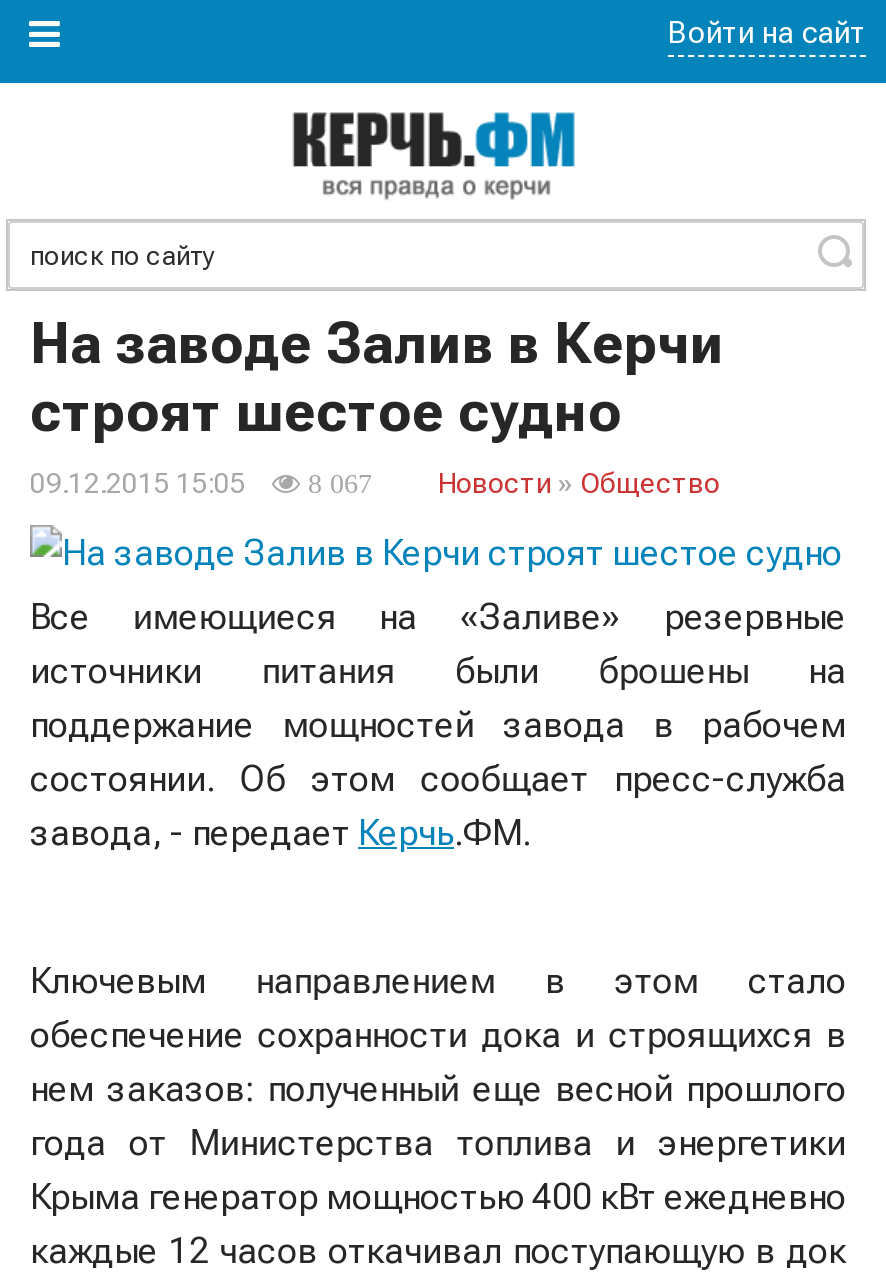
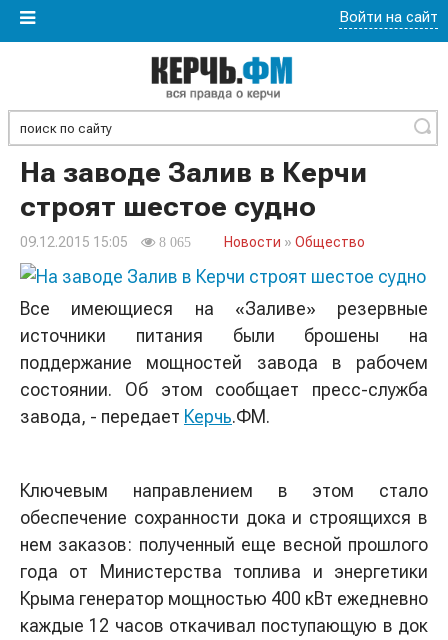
[30,467,372,499] 09.12.2015 15:05 8 067 -> [20,234,191,250] 09.12.2015 15:05 8 065

